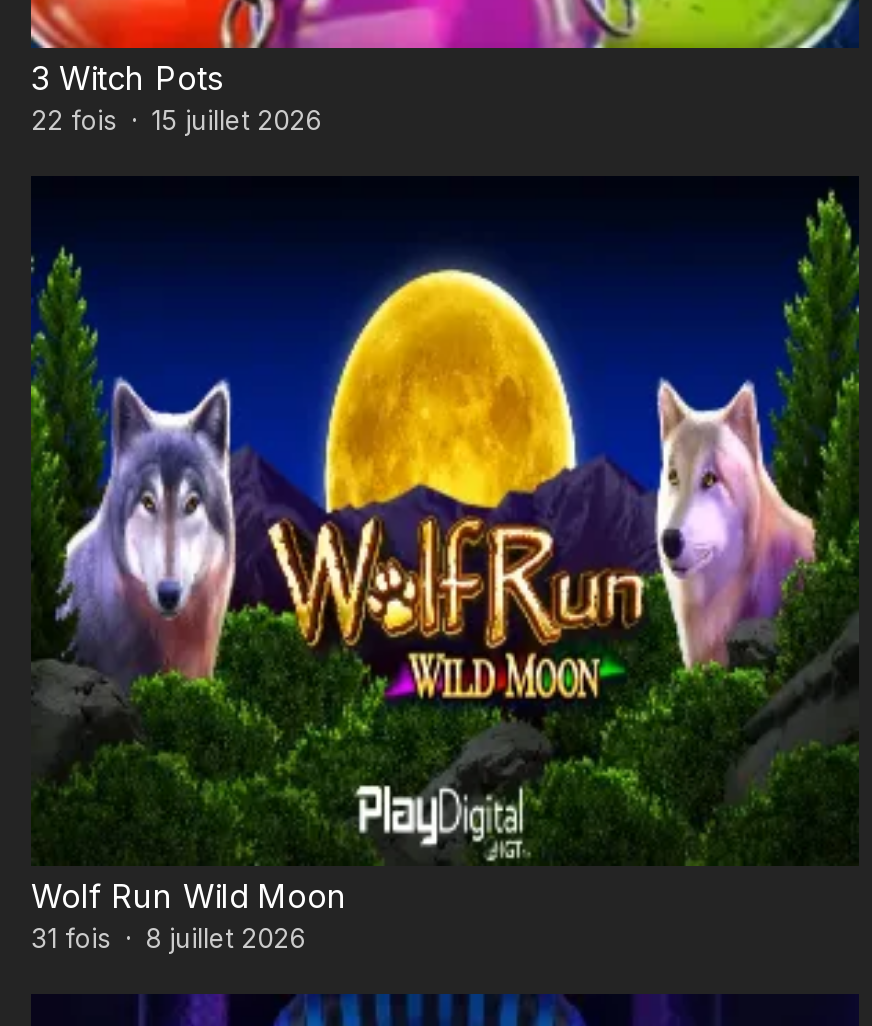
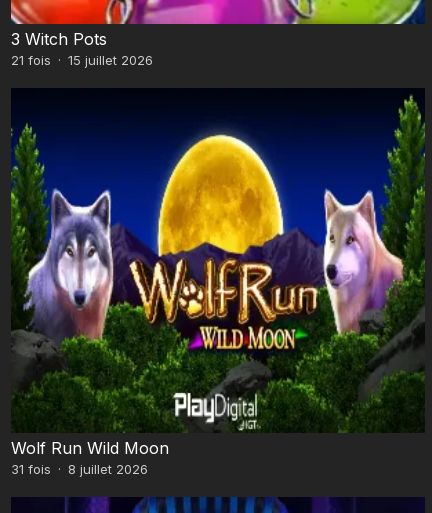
[31,104,321,136] 22 fois · 15 juillet 2026 -> [11,52,153,68] 21 fois · 15 juillet 2026

